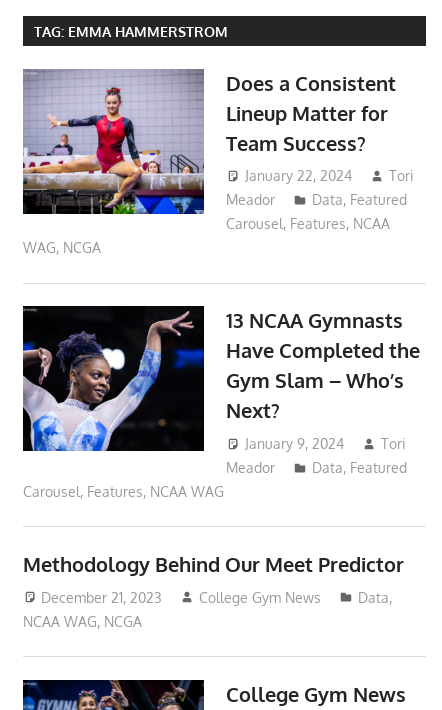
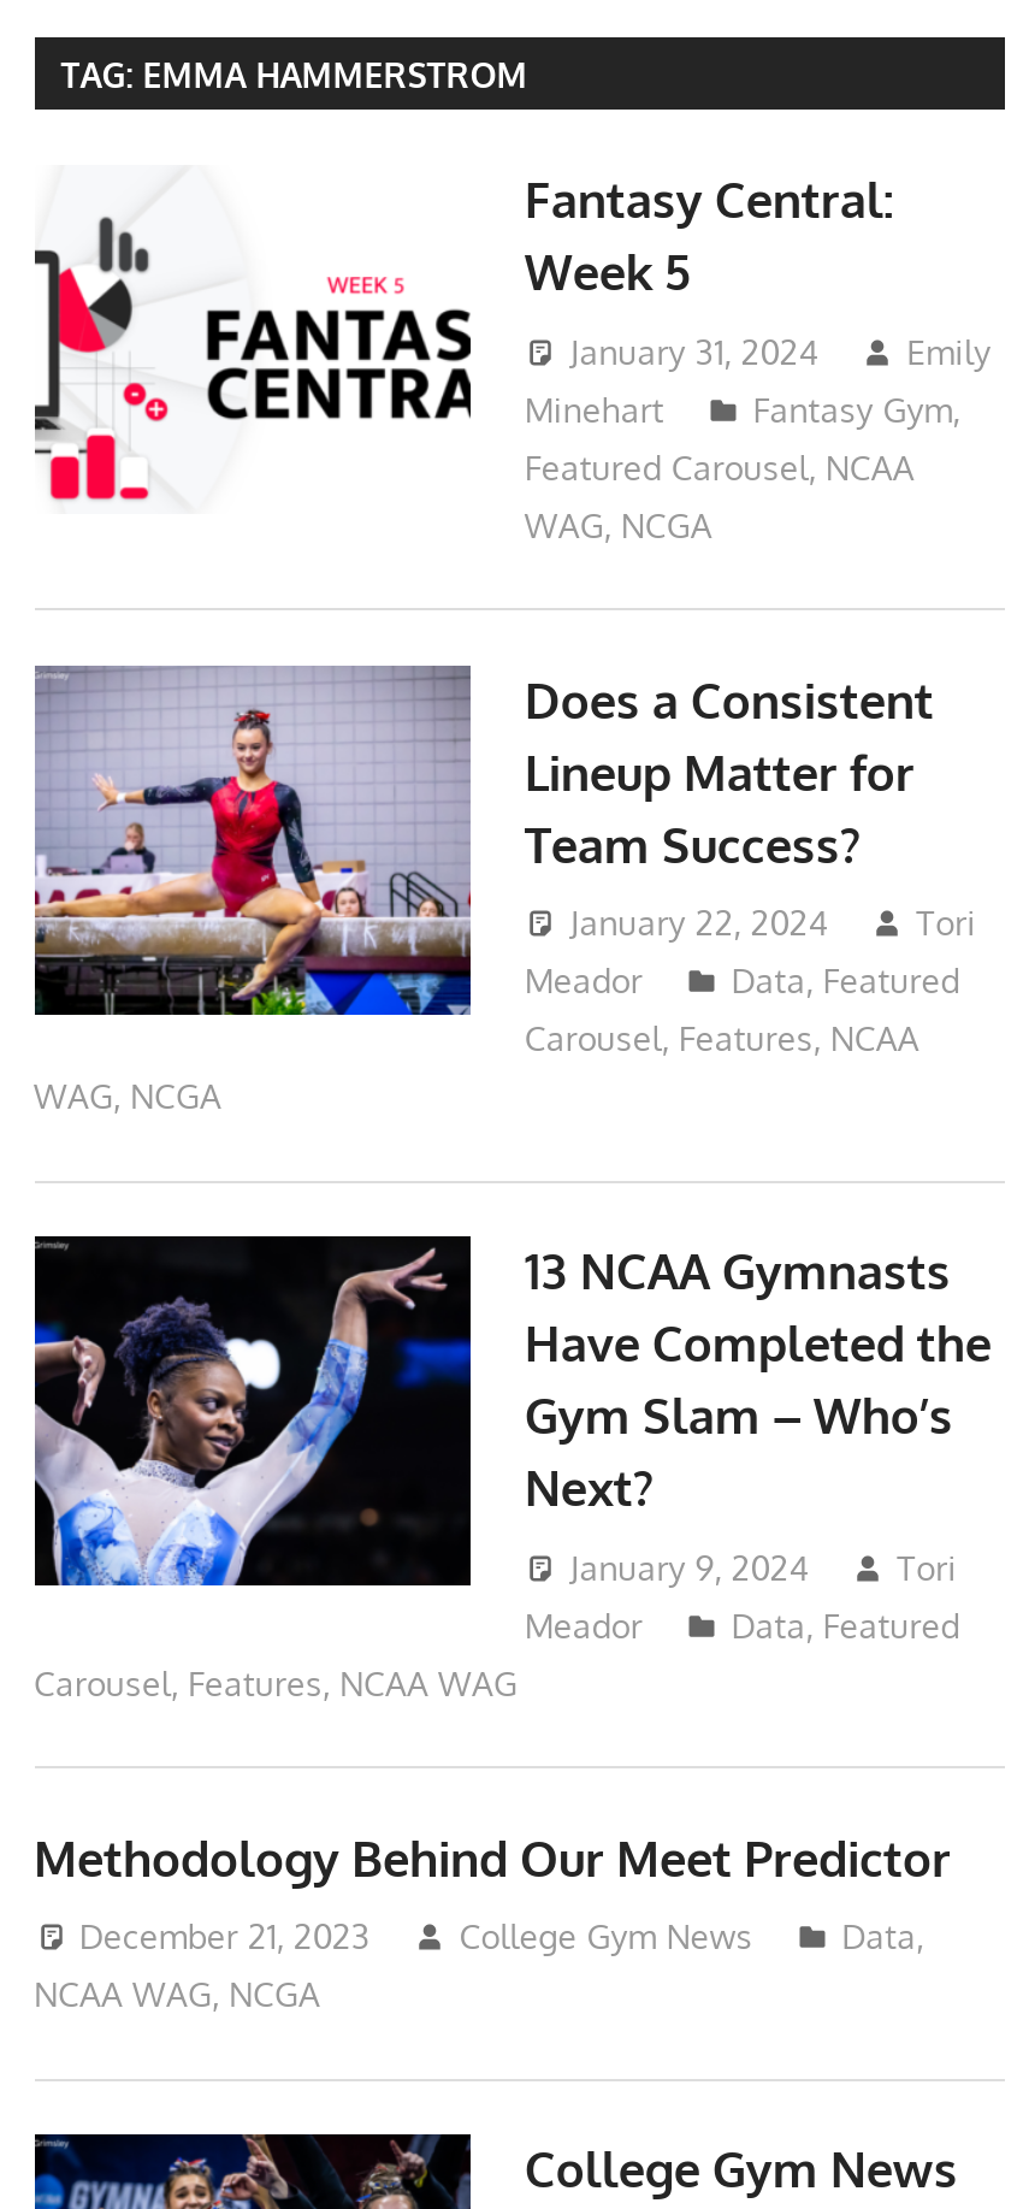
none -> [35,214,170,503] [image]
none -> [203,168,991,545] [image] | Fantasy Central: | Week 5 | January 31, 2024 | Emily | Minehart | Fantasy Gym, | Featured Carousel, NCAA | WAG, NCGA

